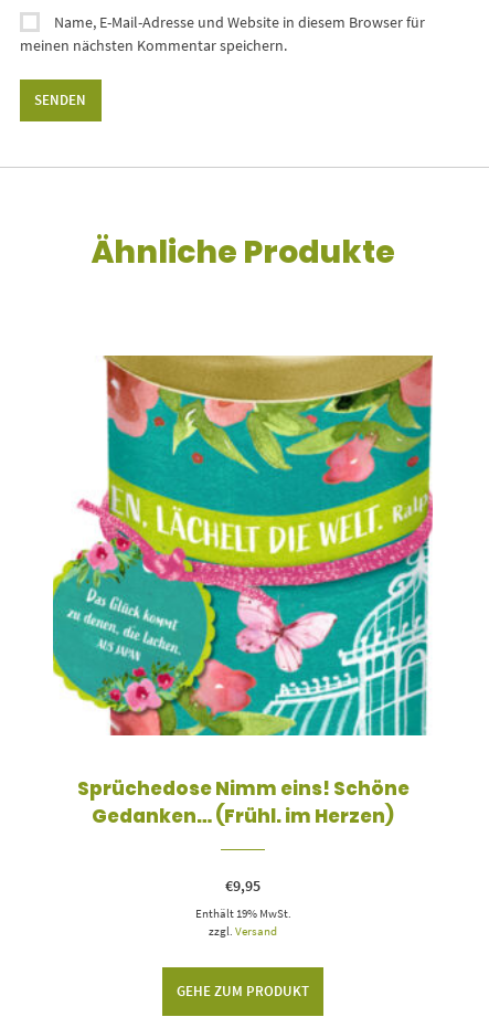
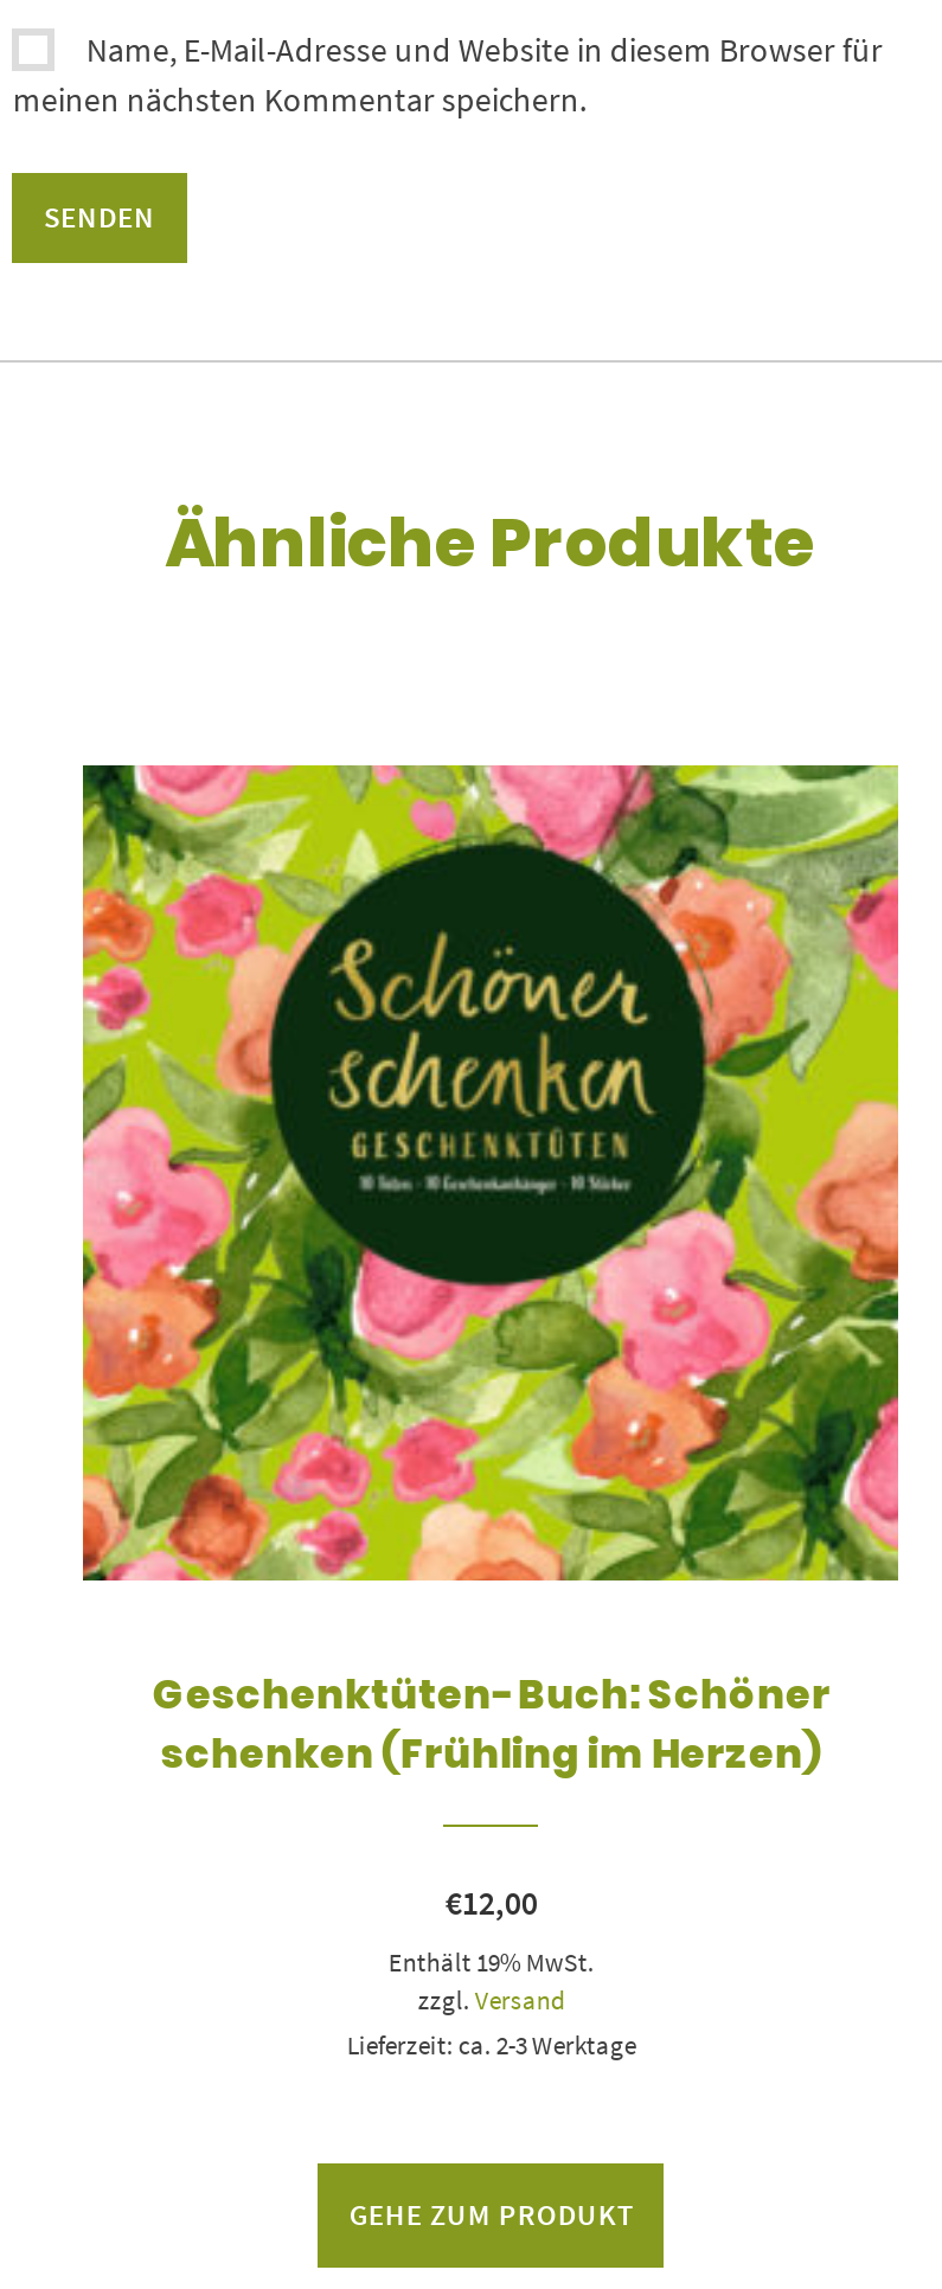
[52,354,434,829] [image] | Sprüchedose Nimm eins! Schöne | Gedanken… (Frühl. im Herzen) -> [81,763,901,1782] [image] | Geschenktüten-Buch: Schöner | schenken (Frühling im Herzen)
[226,876,261,896] €9,95 -> [445,1882,538,1924] €12,00
none -> [347,2029,636,2062] Lieferzeit: ca. 2-3 Werktage

